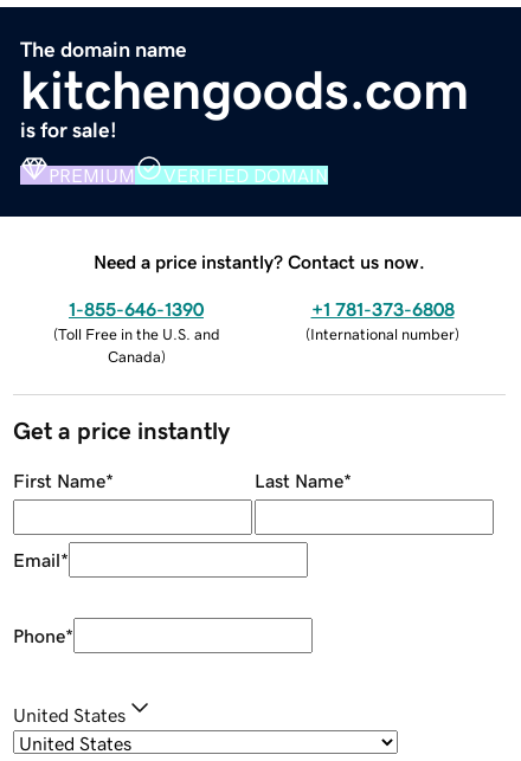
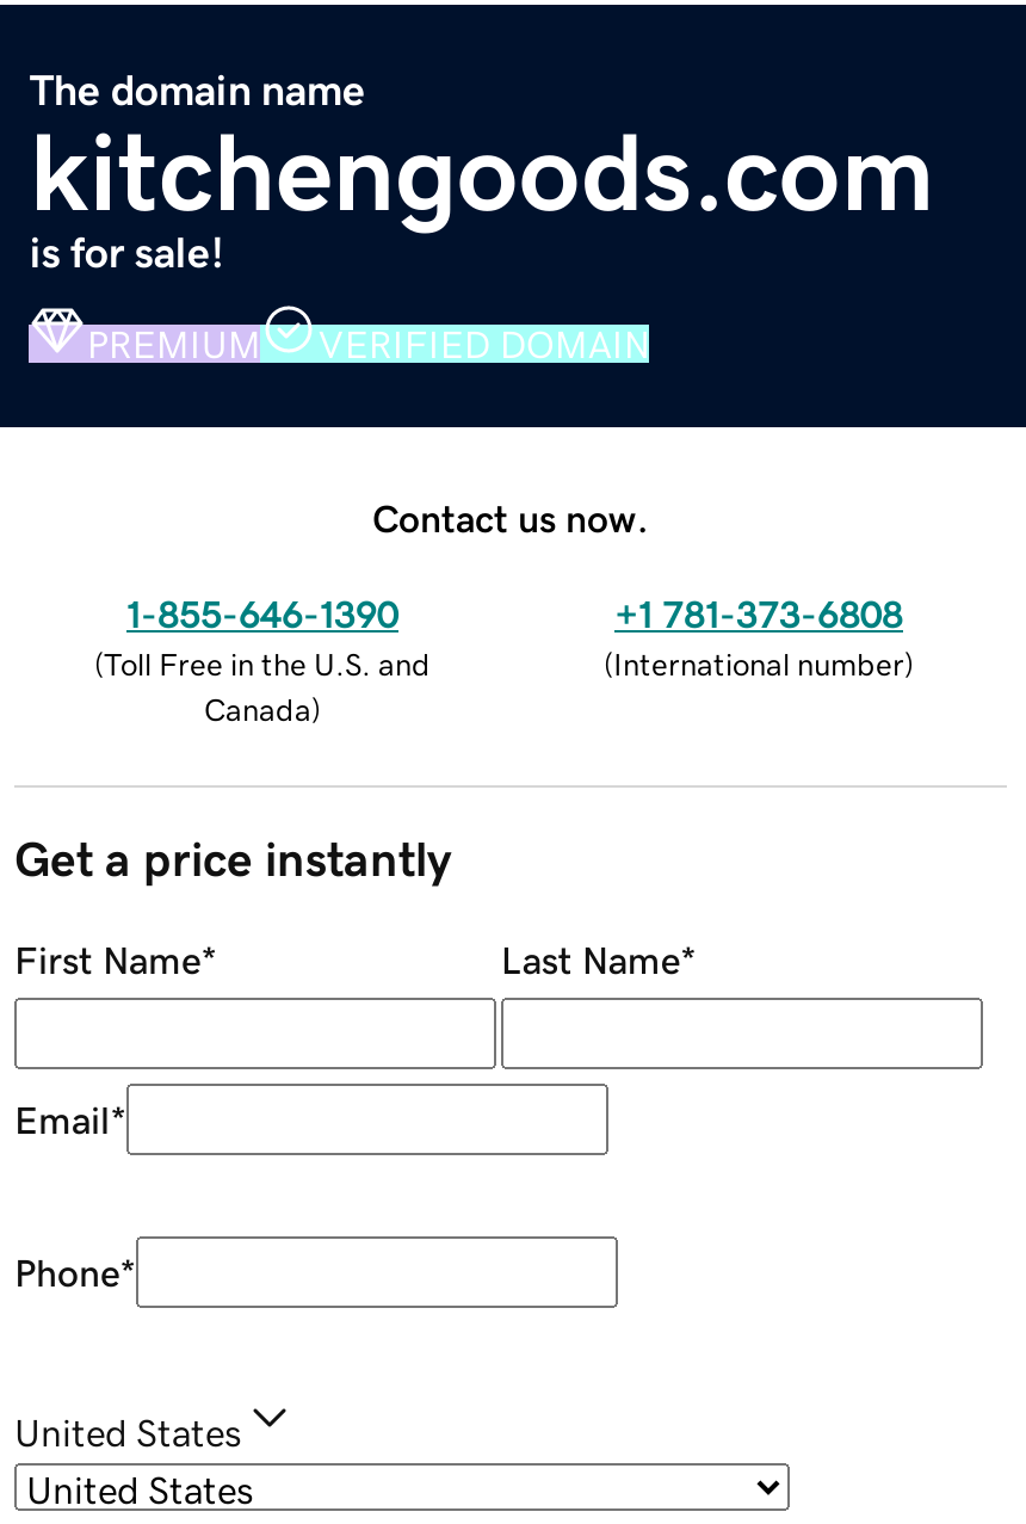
[94,252,425,271] Need a price instantly? Contact us now. -> [372,498,649,536] Contact us now.

